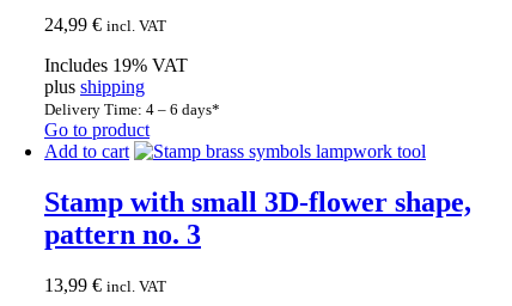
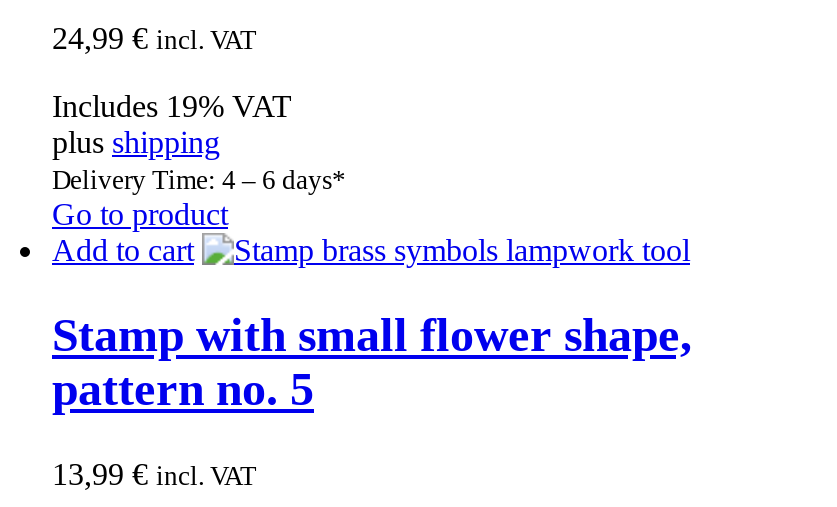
[44,186,471,217] Stamp with small 3D-flower shape, -> [52,308,692,360] Stamp with small flower shape,
[44,218,201,249] pattern no. 3 -> [52,362,314,414] pattern no. 5

